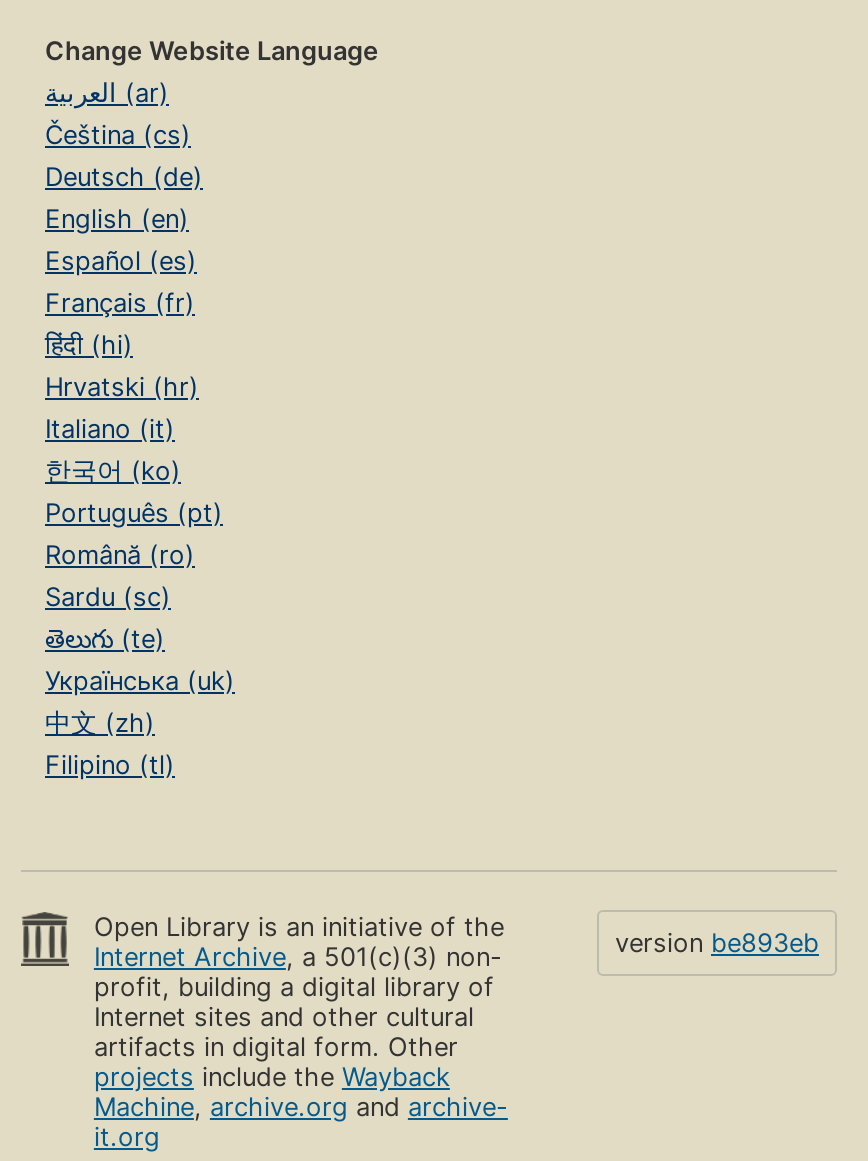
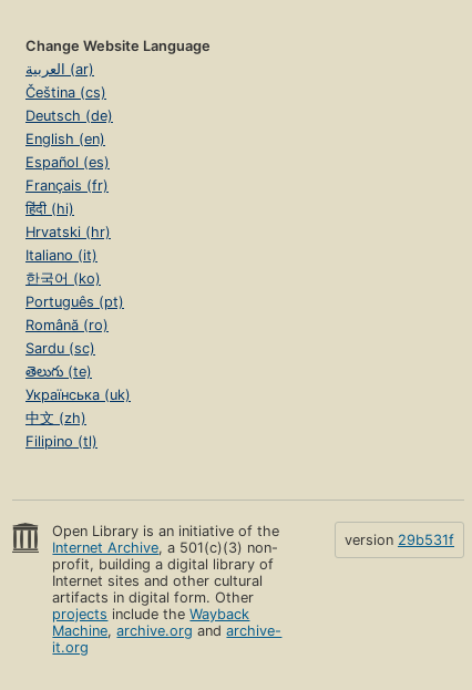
[615,928,819,958] version be893eb -> [345,532,454,548] version 29b531f

